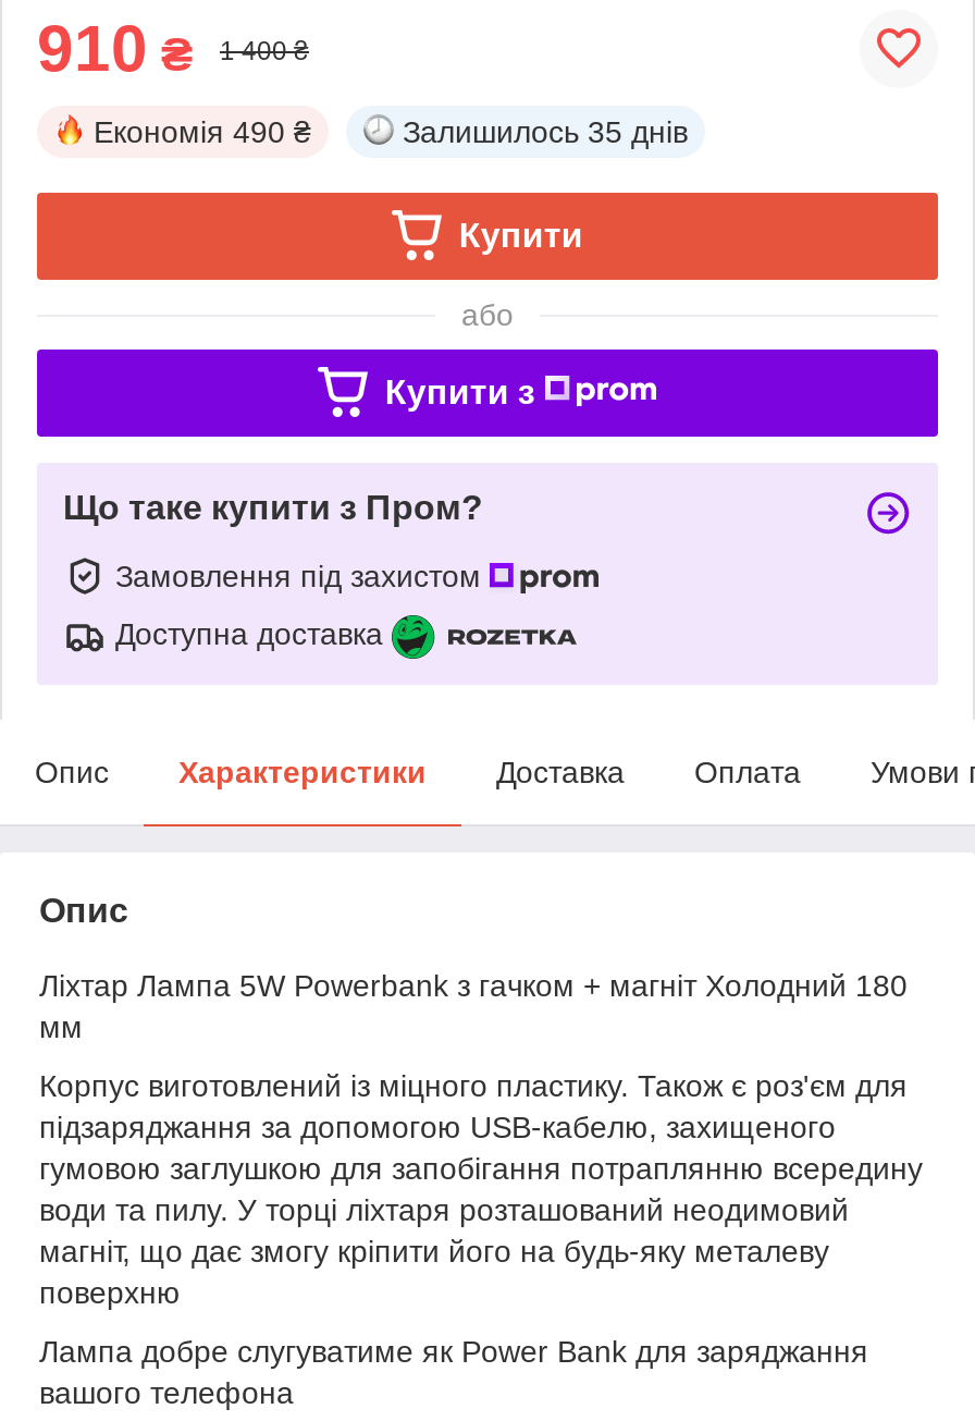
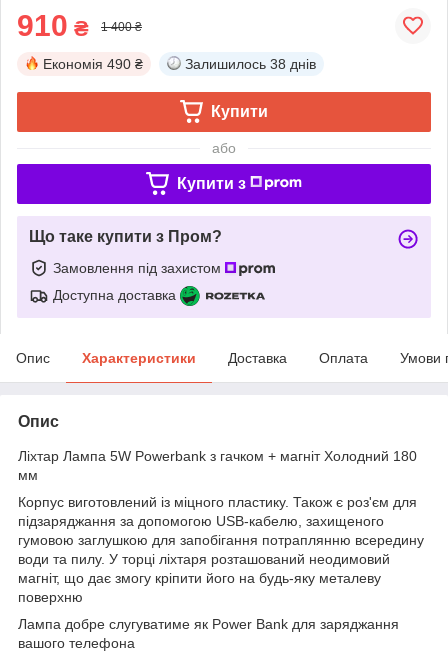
[403,114,688,149] Залишилось 35 днів -> [185,56,316,72] Залишилось 38 днів

